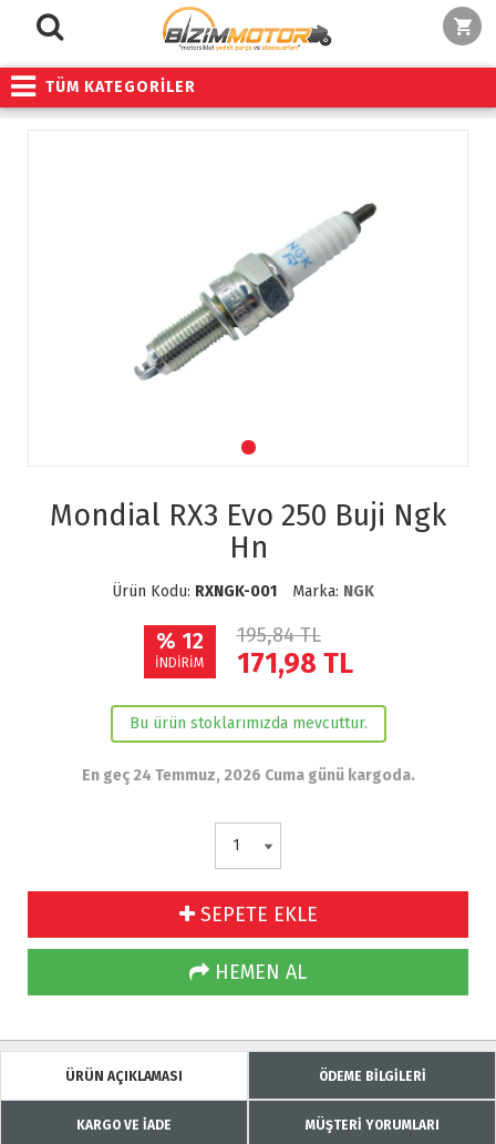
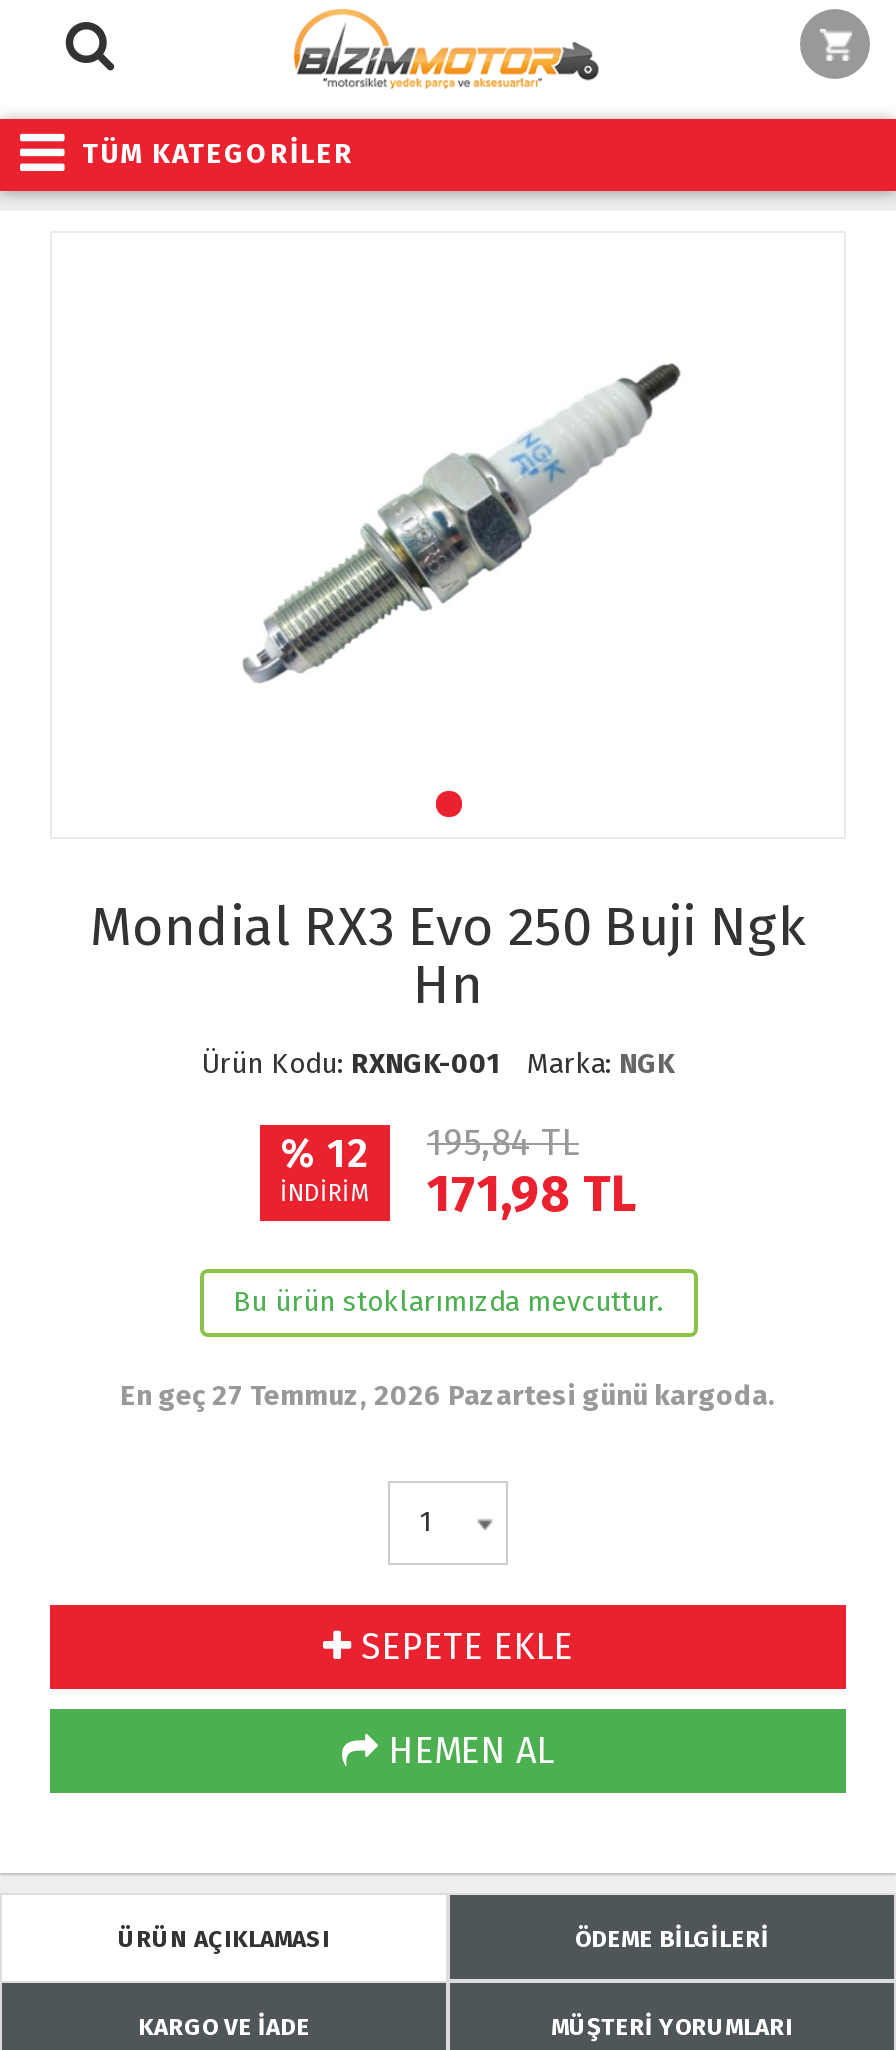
[81,766,415,785] En geç 24 Temmuz, 2026 Cuma günü kargoda. -> [120,1379,776,1413] En geç 27 Temmuz, 2026 Pazartesi günü kargoda.

